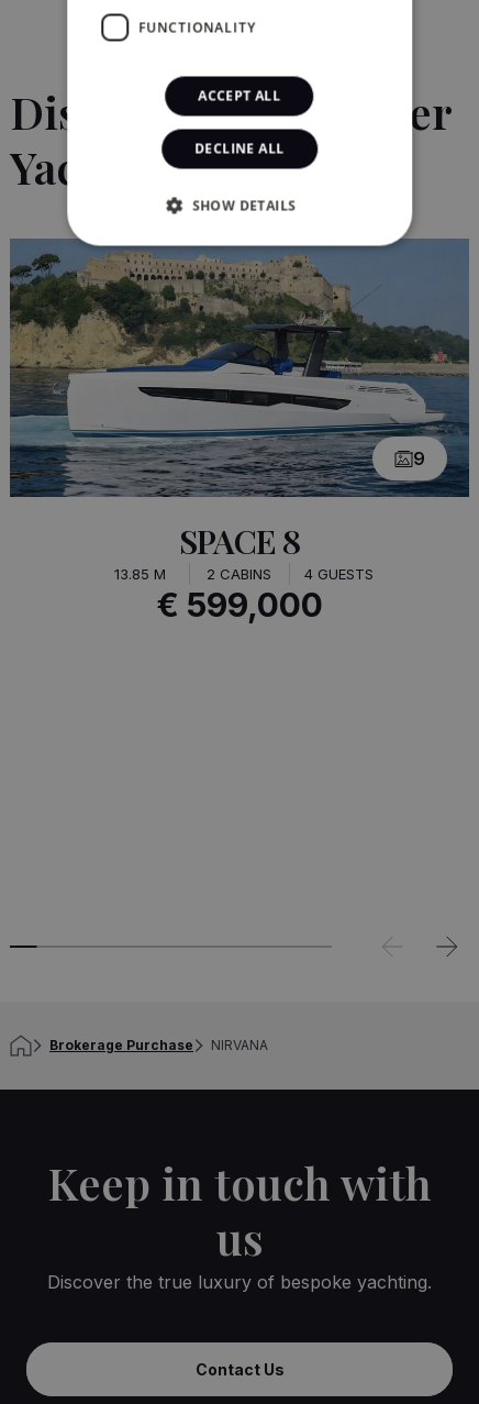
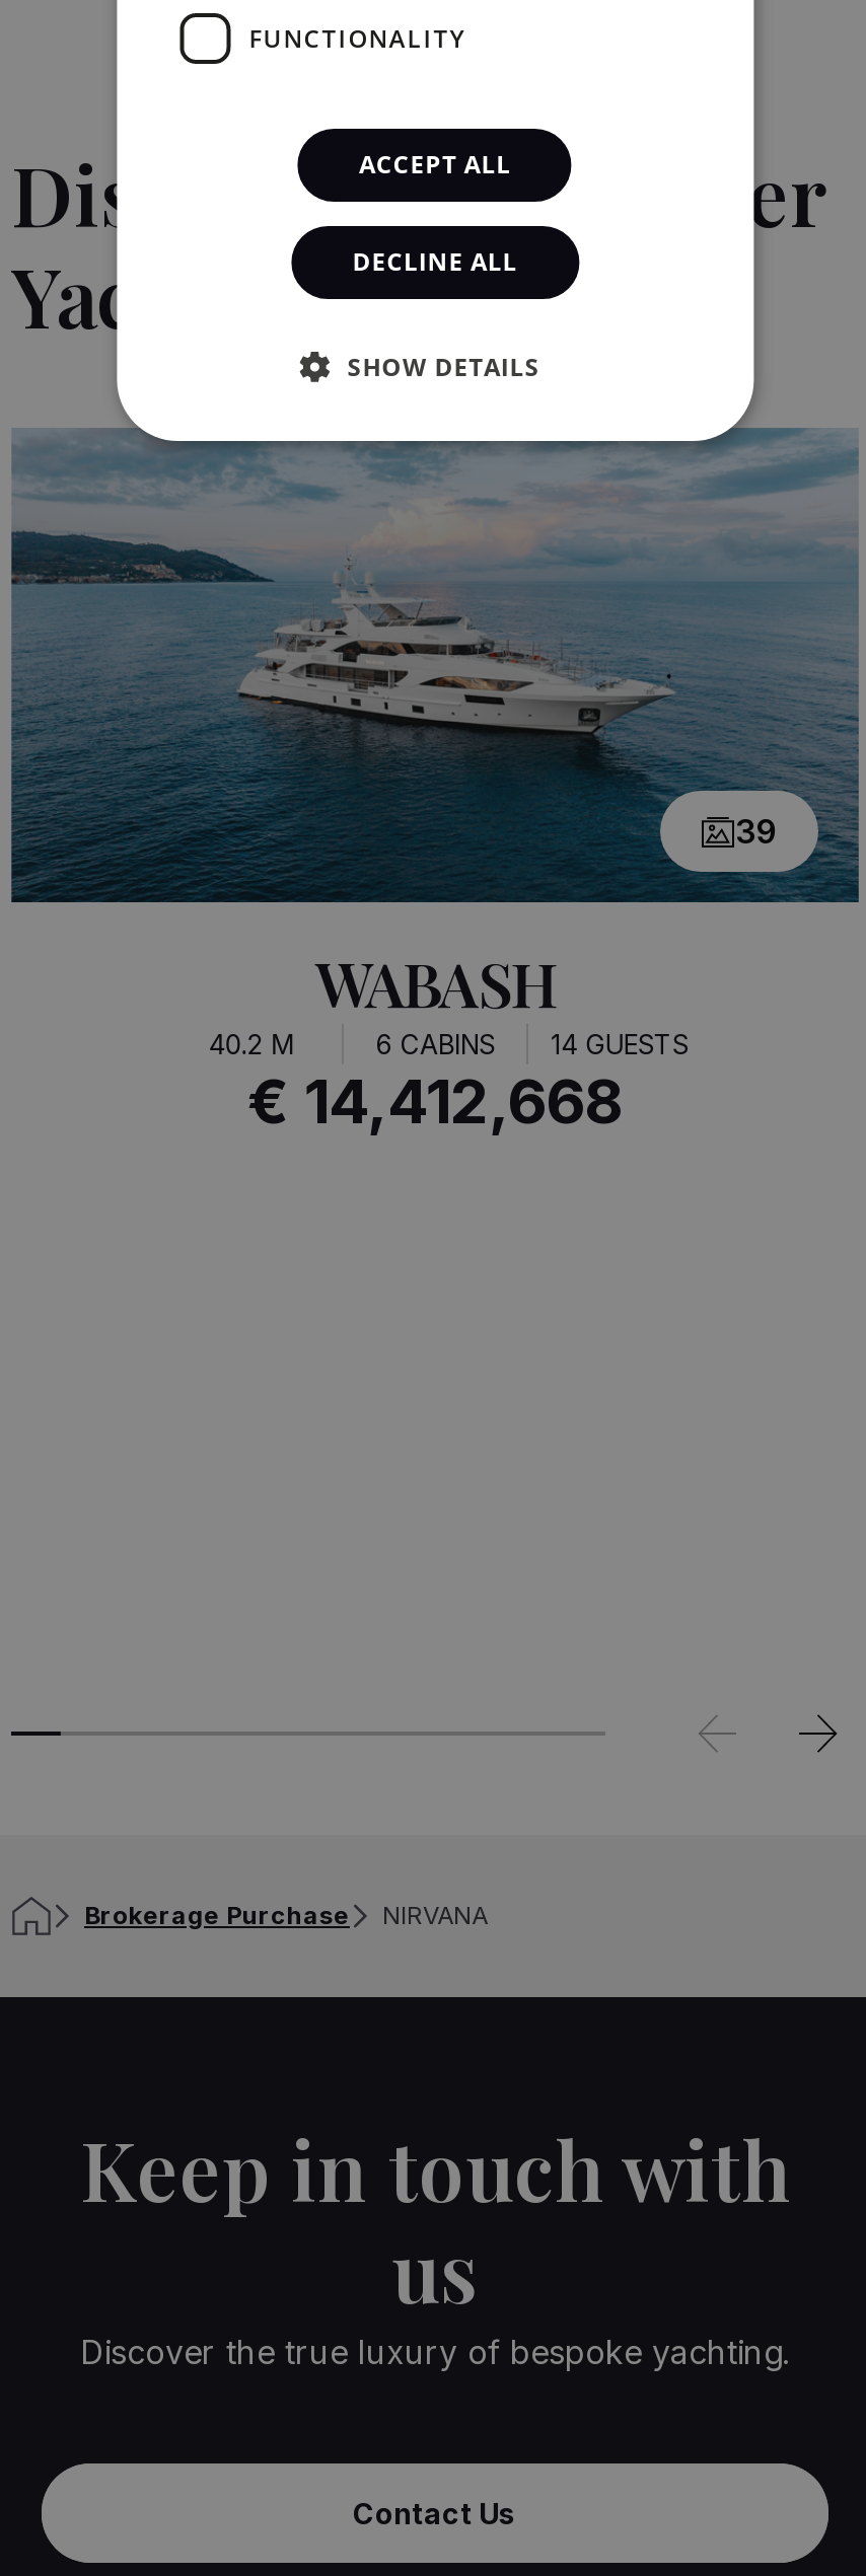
[10,240,469,495] [image] | 9 -> [11,432,857,902] [image] | 39
[114,519,374,624] SPACE 8 | 13.85 M | 2 CABINS | 4 GUESTS | € 599,000 -> [208,944,688,1138] WABASH | 40.2 M | 6 CABINS | 14 GUESTS | € 14,412,668

